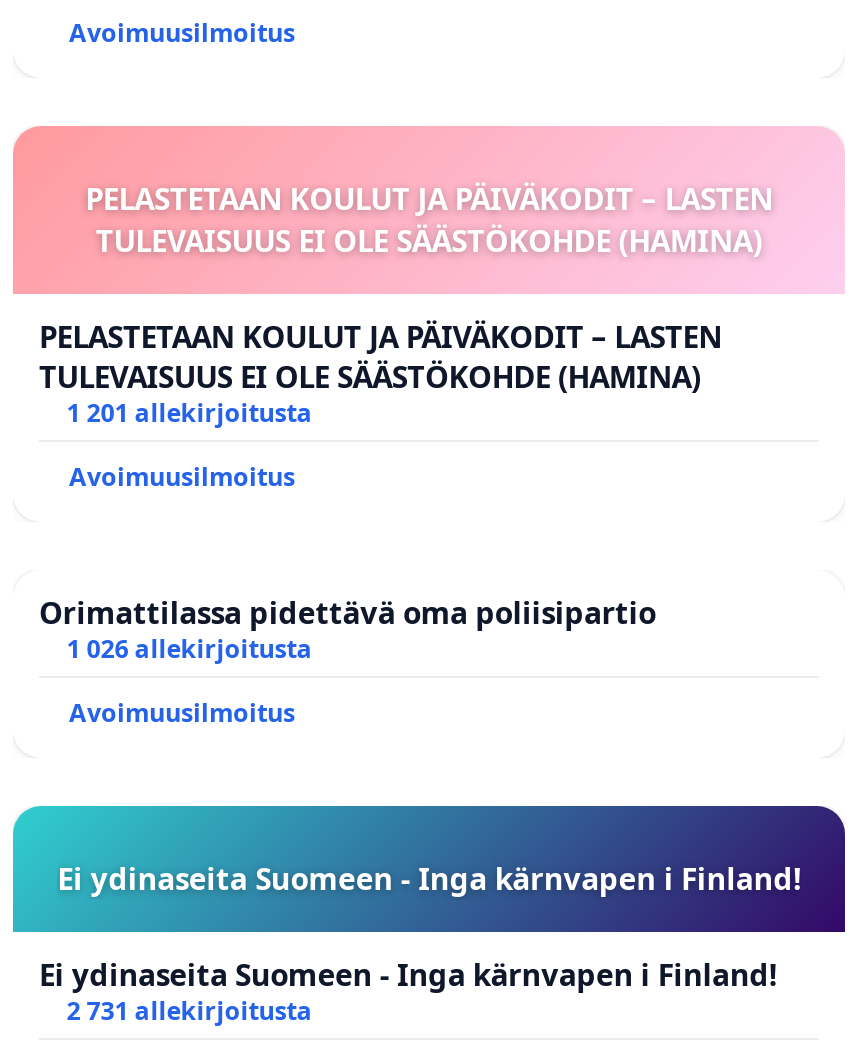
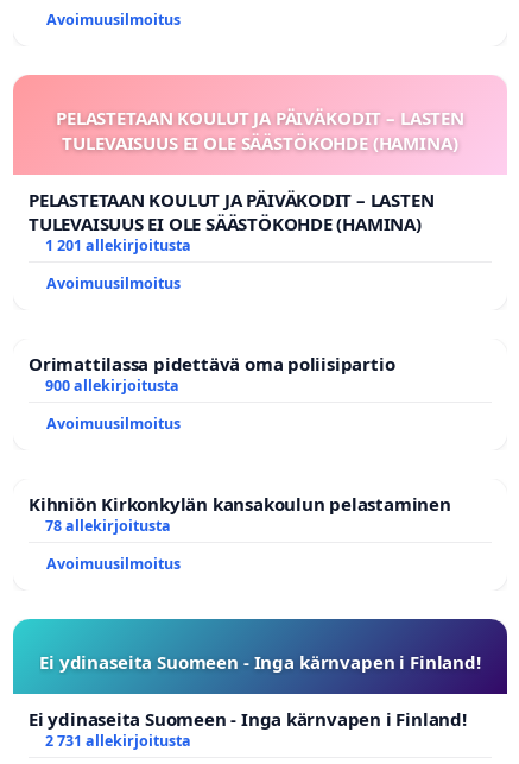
[67,632,313,666] 1 026 allekirjoitusta -> [29,376,451,536] 900 allekirjoitusta | Avoimuusilmoitus | Kihniön Kirkonkylän kansakoulun pelastaminen | 78 allekirjoitusta

